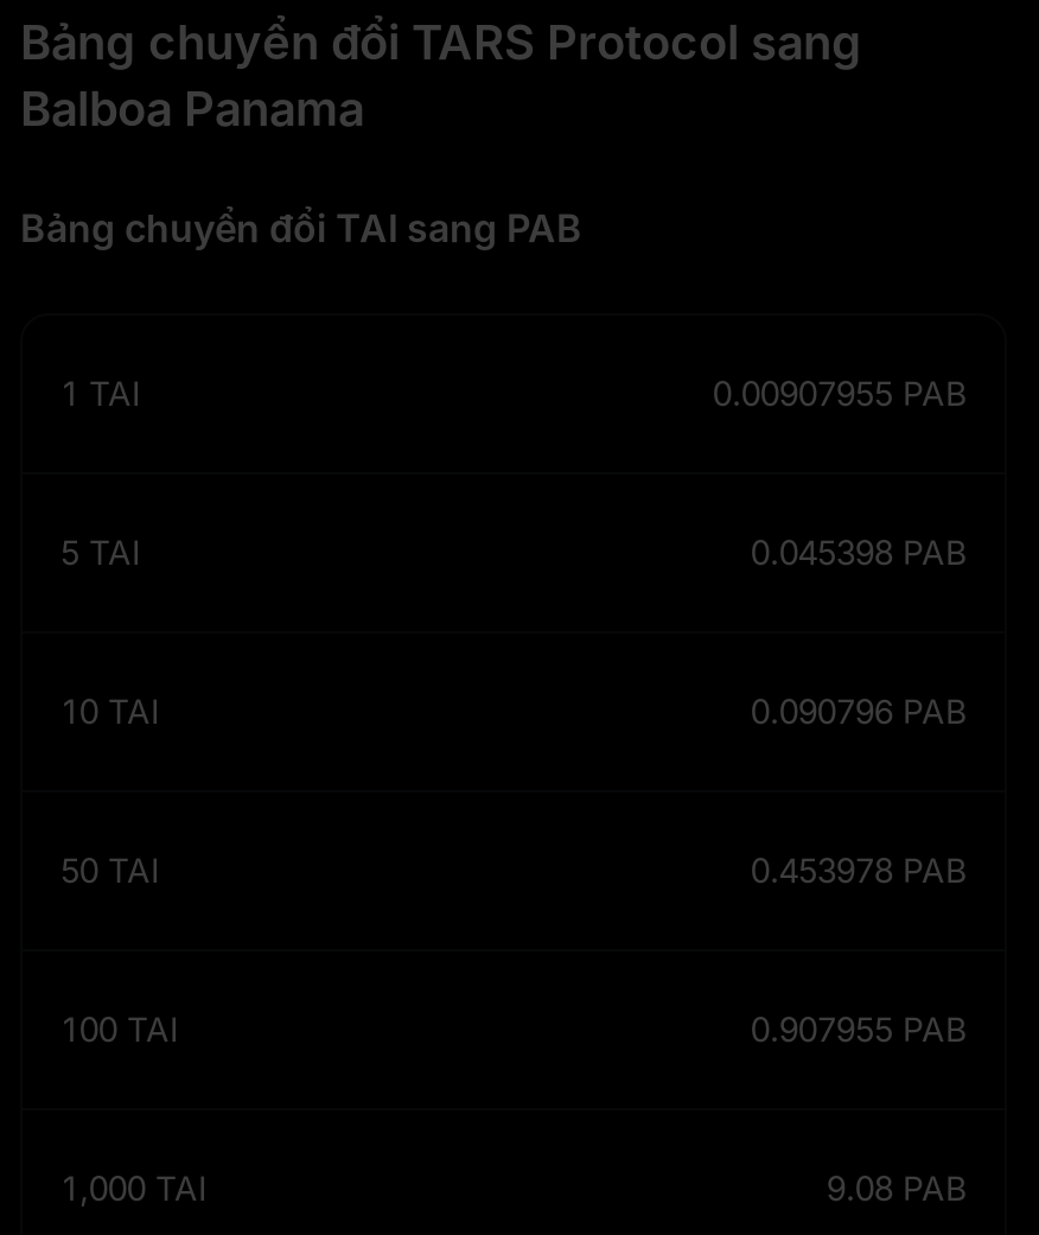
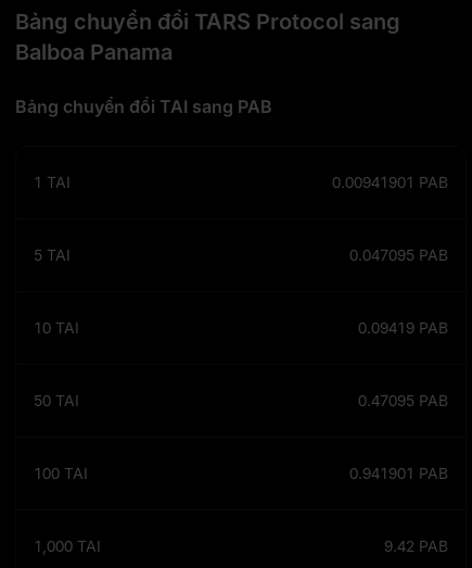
[713,373,967,413] 0.00907955 PAB -> [332,173,448,191] 0.00941901 PAB
[751,531,967,572] 0.045398 PAB -> [349,245,448,264] 0.047095 PAB
[751,690,967,731] 0.090796 PAB -> [358,318,448,337] 0.09419 PAB
[751,849,967,890] 0.453978 PAB -> [358,391,448,409] 0.47095 PAB
[751,1008,967,1049] 0.907955 PAB -> [349,464,448,482] 0.941901 PAB
[827,1167,967,1208] 9.08 PAB -> [384,537,448,555] 9.42 PAB

